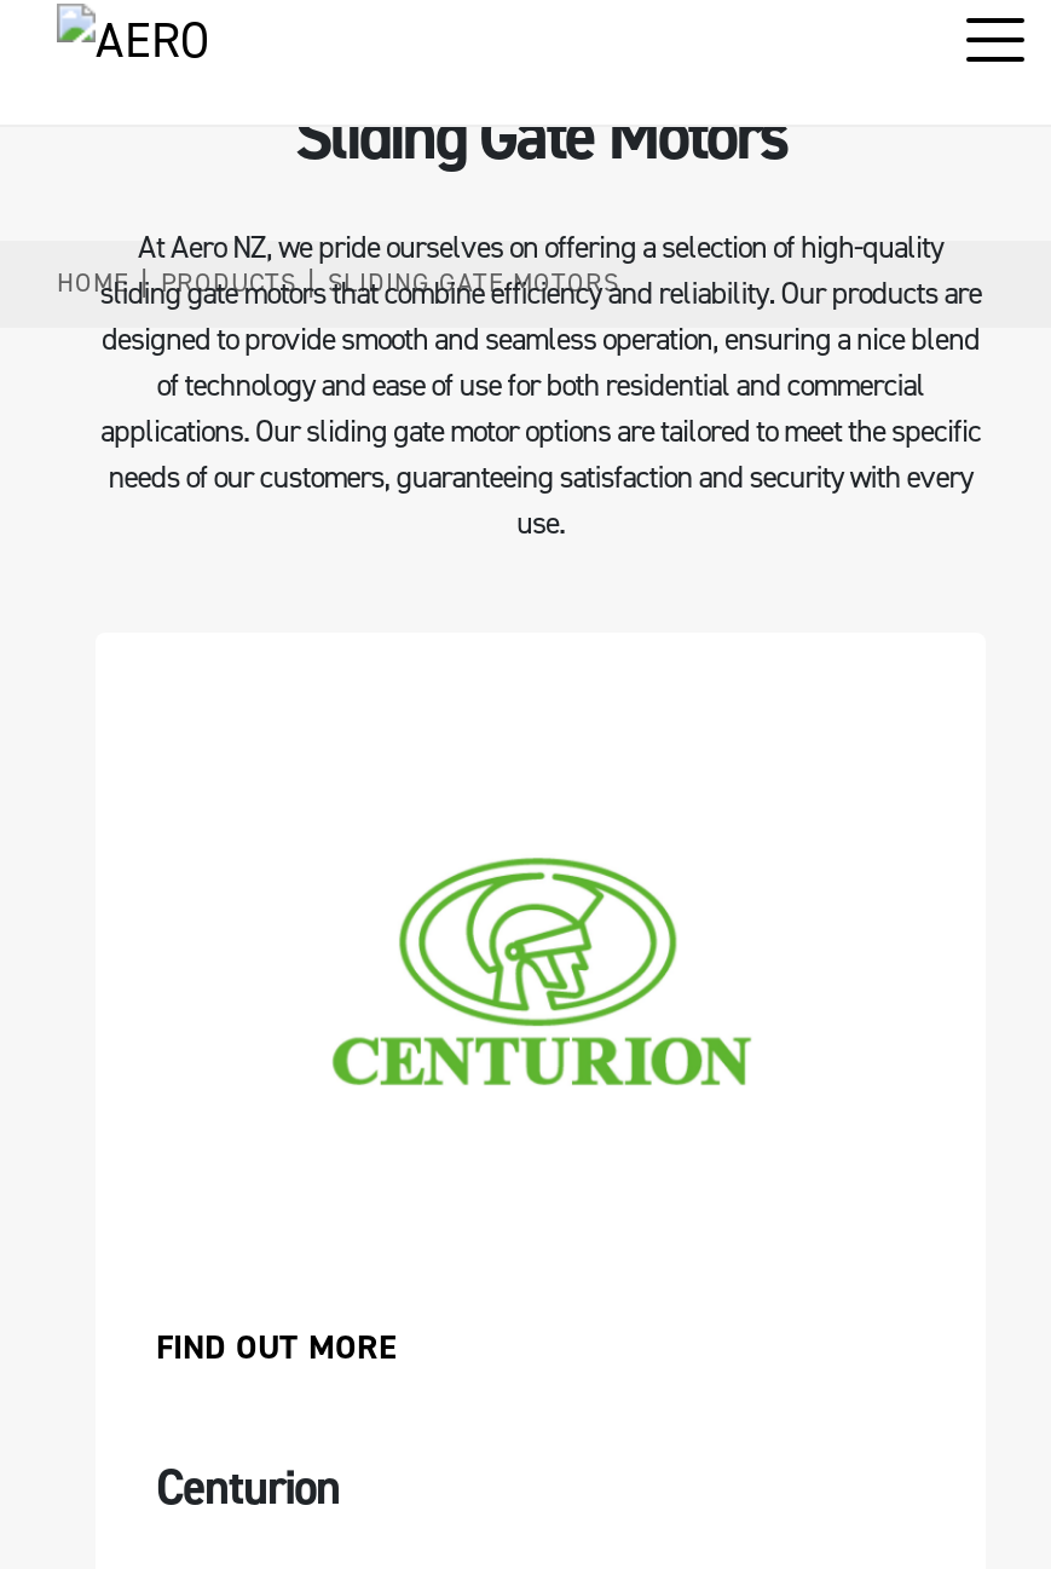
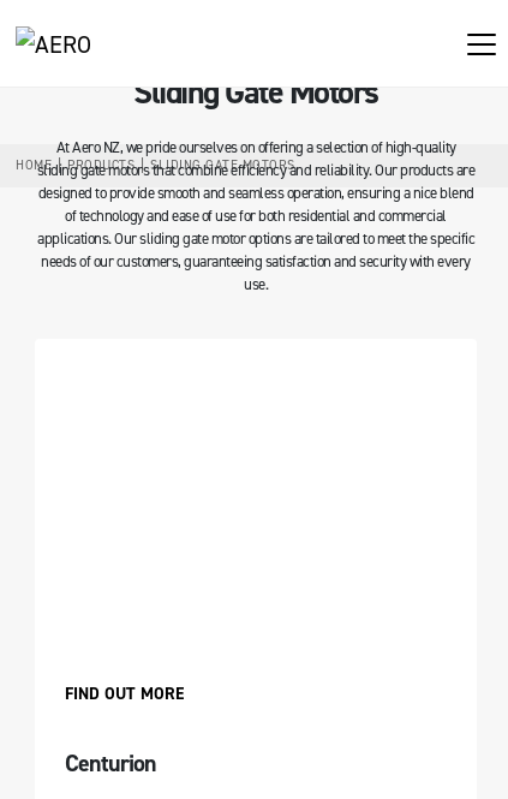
[330,855,753,1088] [image] -> none

